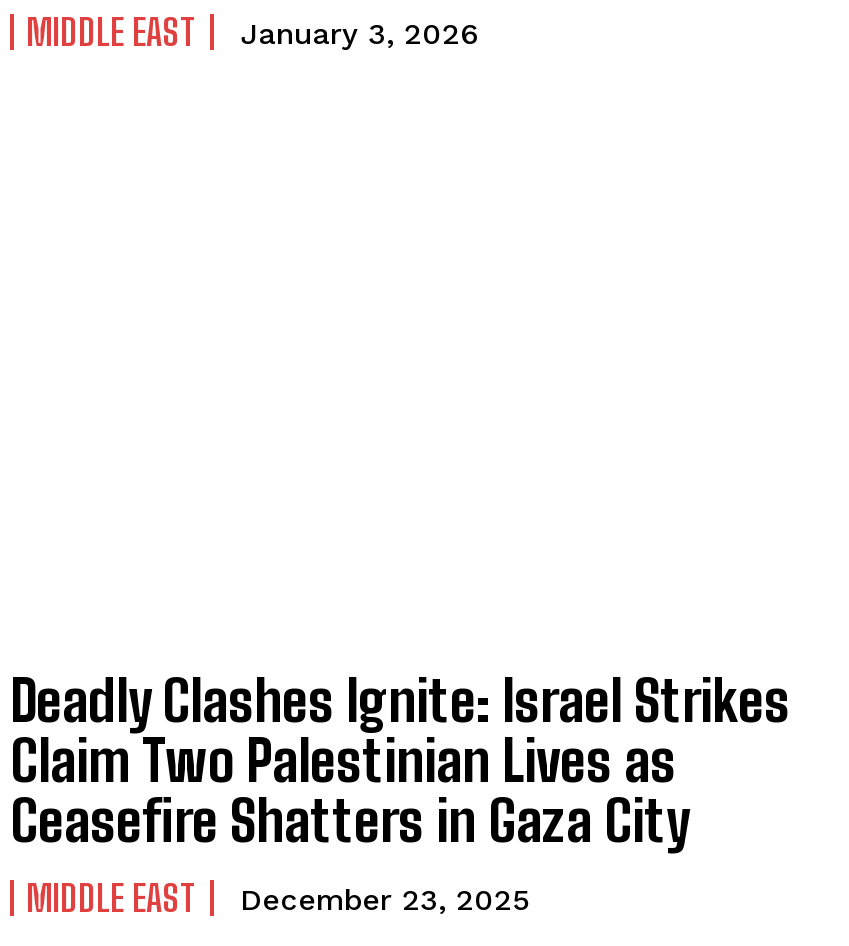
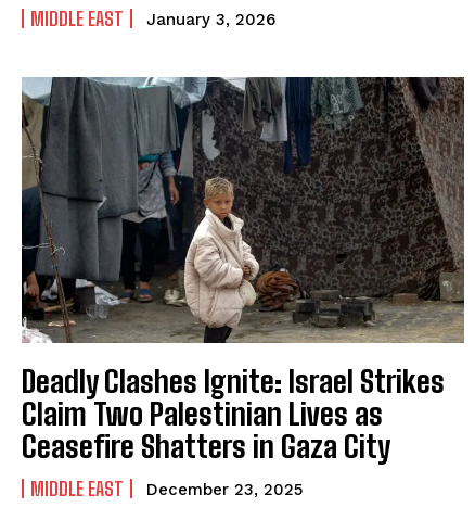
none -> [21,76,465,344] [image]

